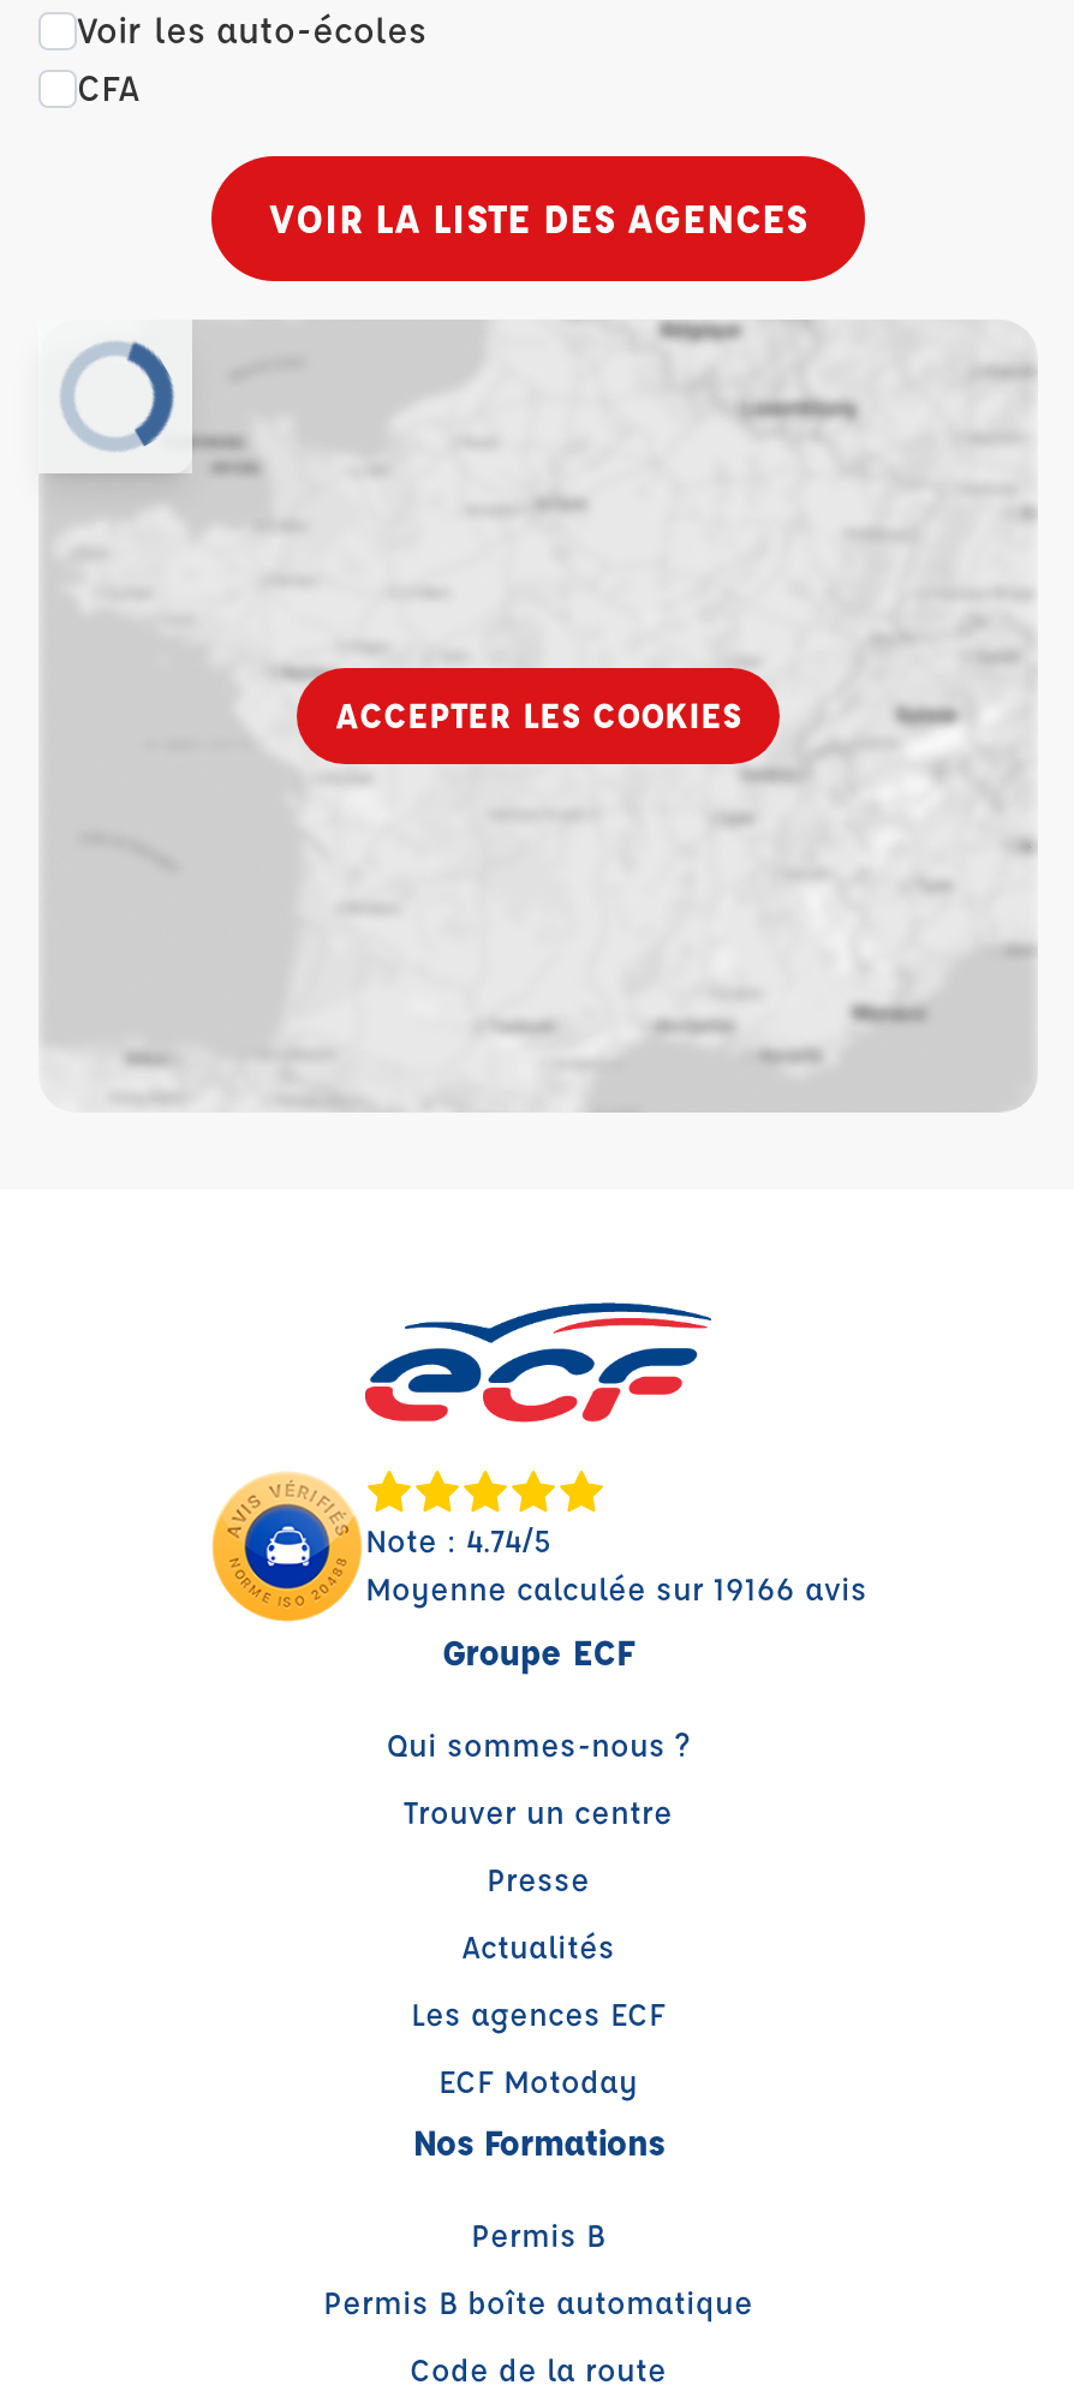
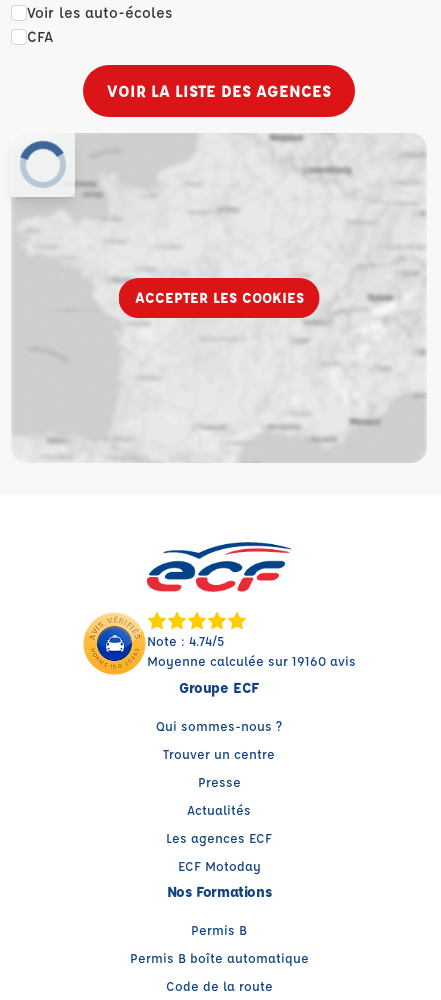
[65,339,175,445] [image] -> [20,140,67,184] [image]
[365,1567,867,1608] Moyenne calculée sur 19166 avis -> [147,652,356,669] Moyenne calculée sur 19160 avis

